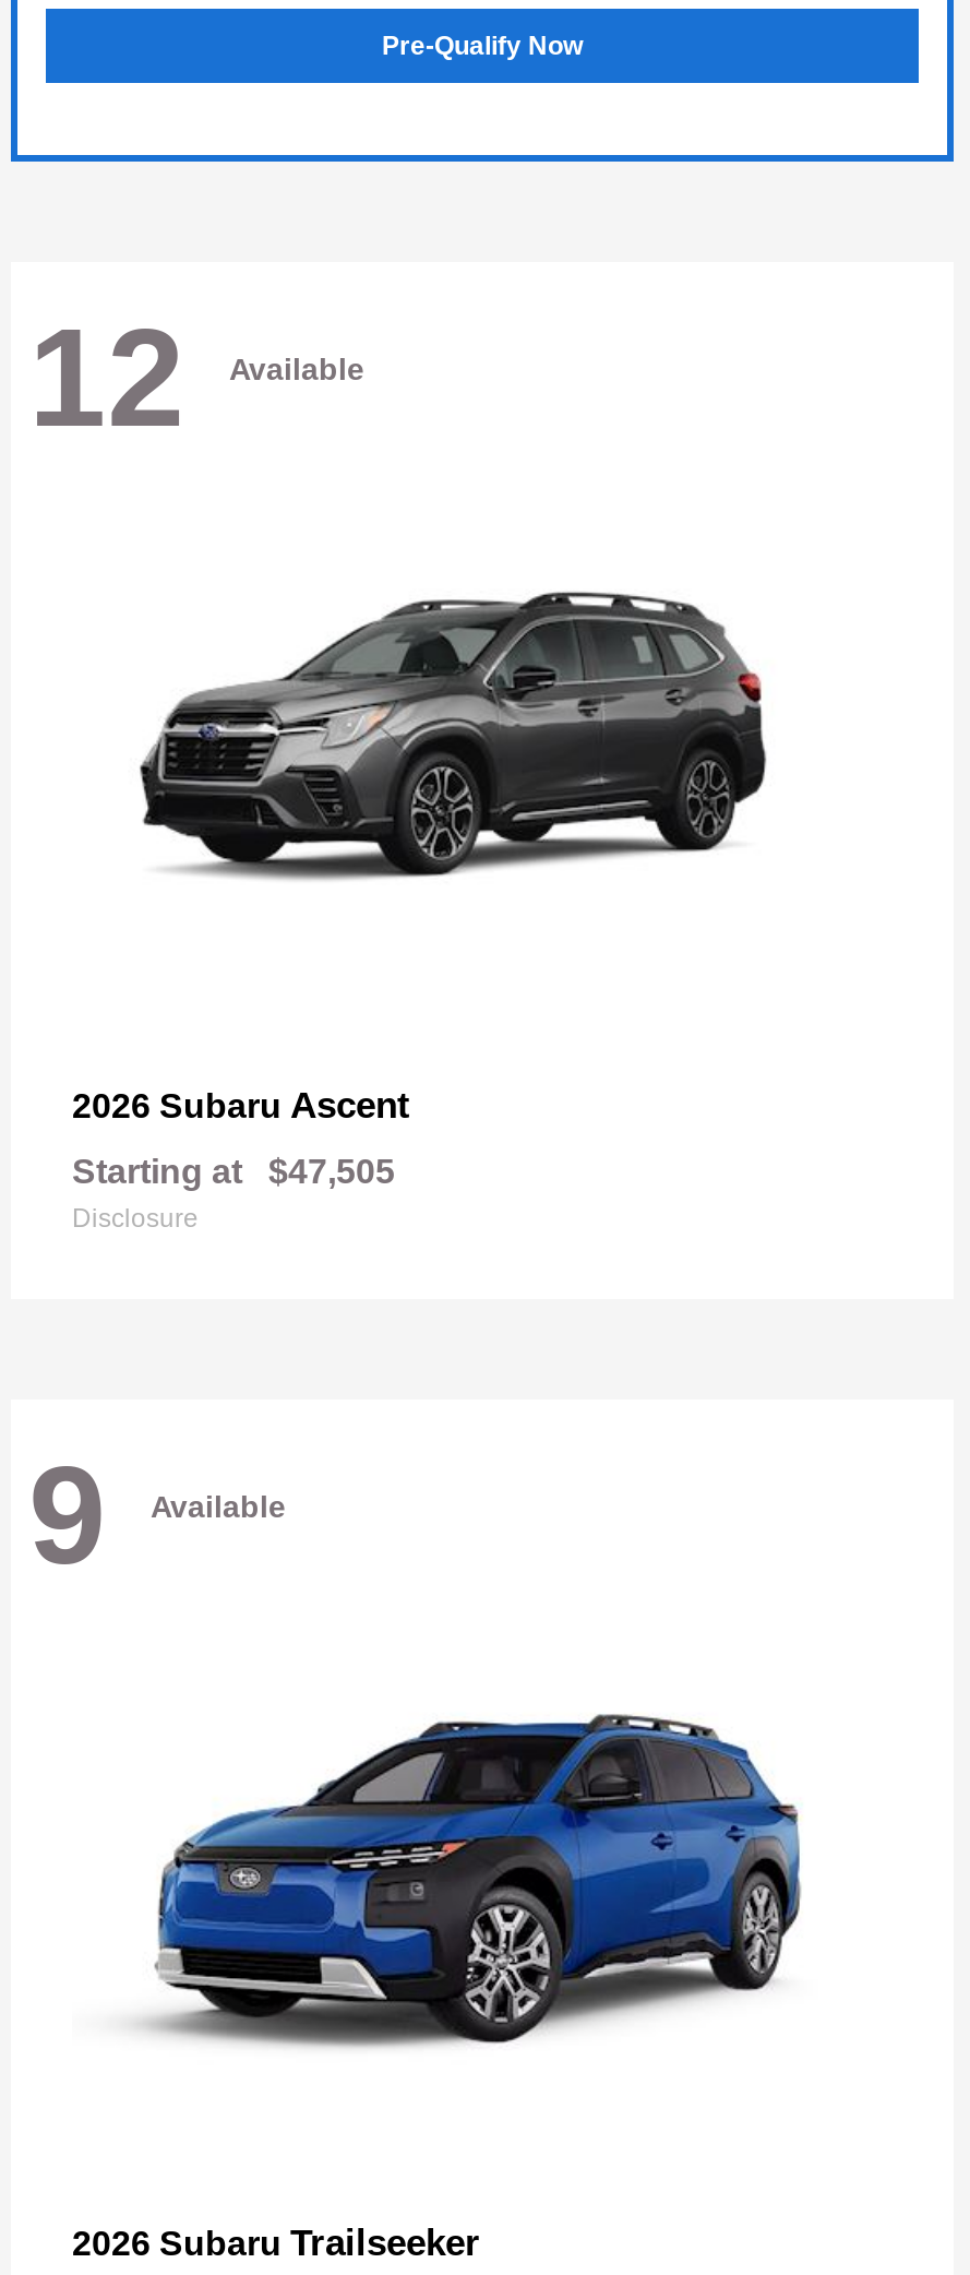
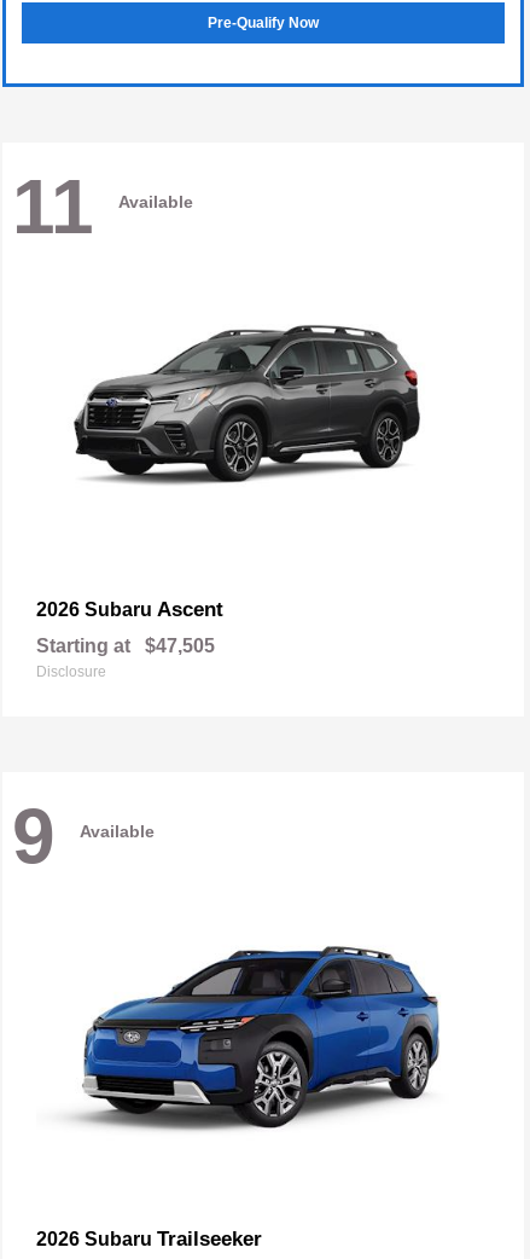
[28,299,364,456] 12 Available -> [12,163,193,250] 11 Available

